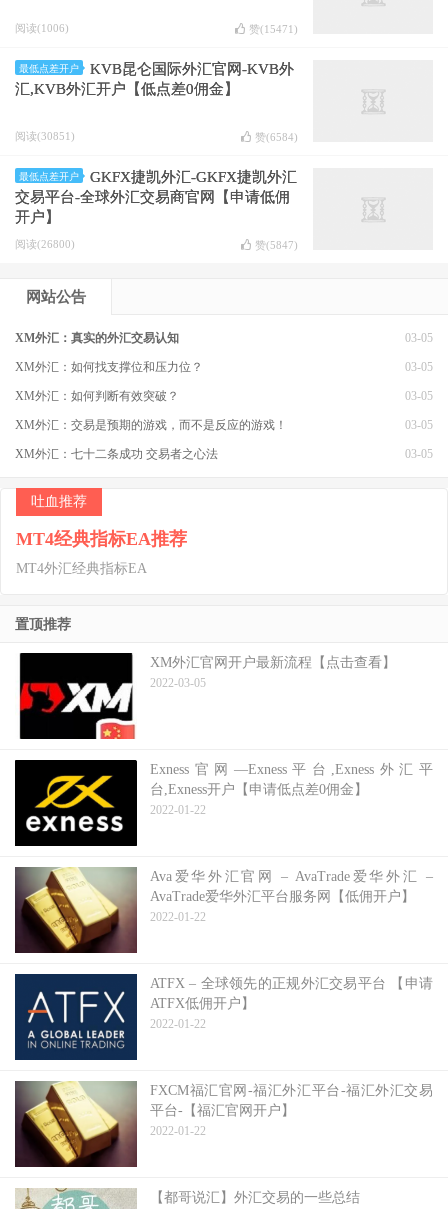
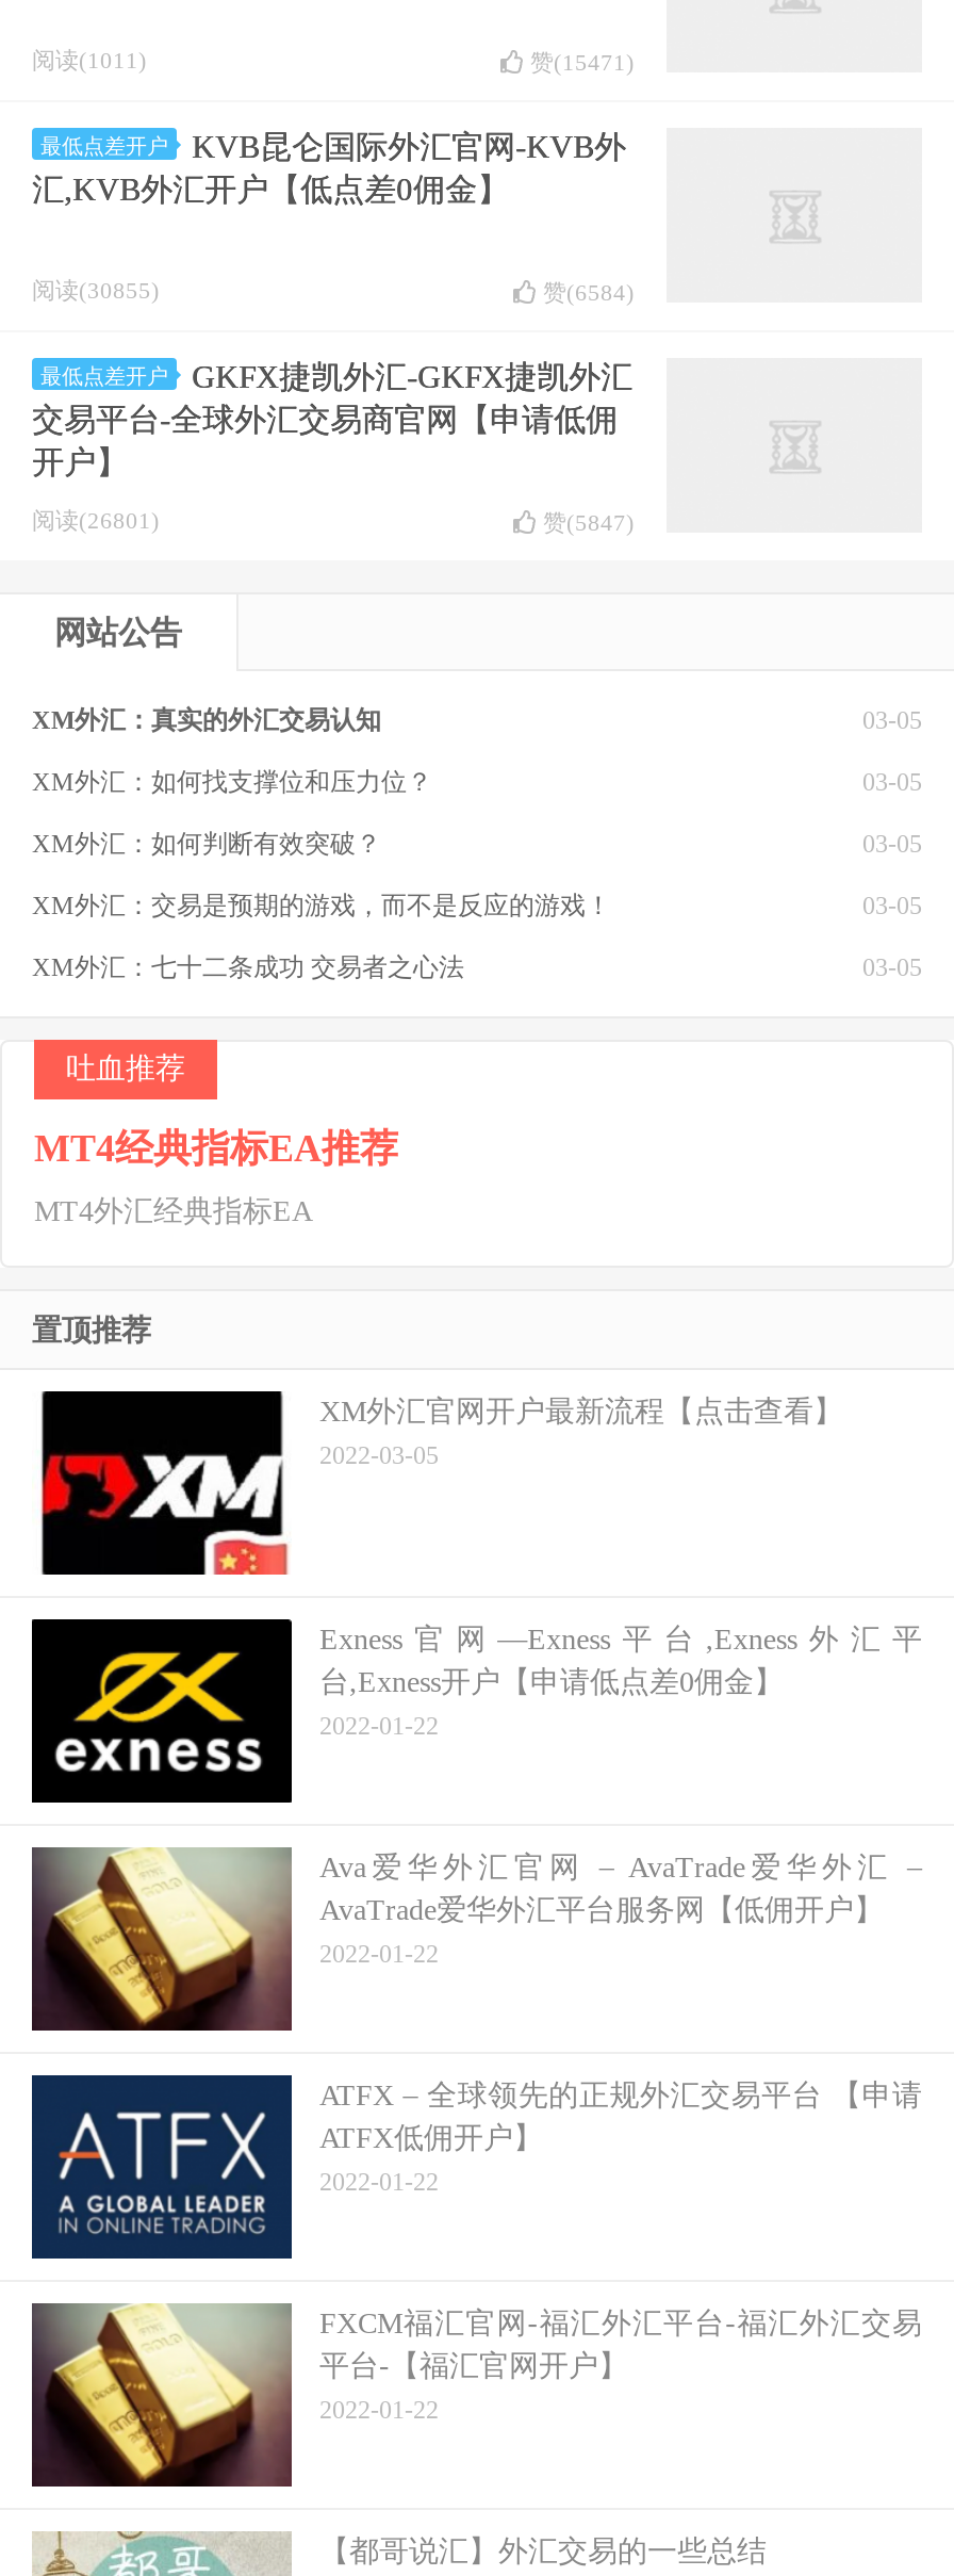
[15,22,69,34] 阅读(1006) -> [32,47,147,72] 阅读(1011)
[15,130,75,142] 阅读(30851) -> [32,277,160,303] 阅读(30855)
[15,238,75,250] 阅读(26800) -> [32,507,160,533] 阅读(26801)

